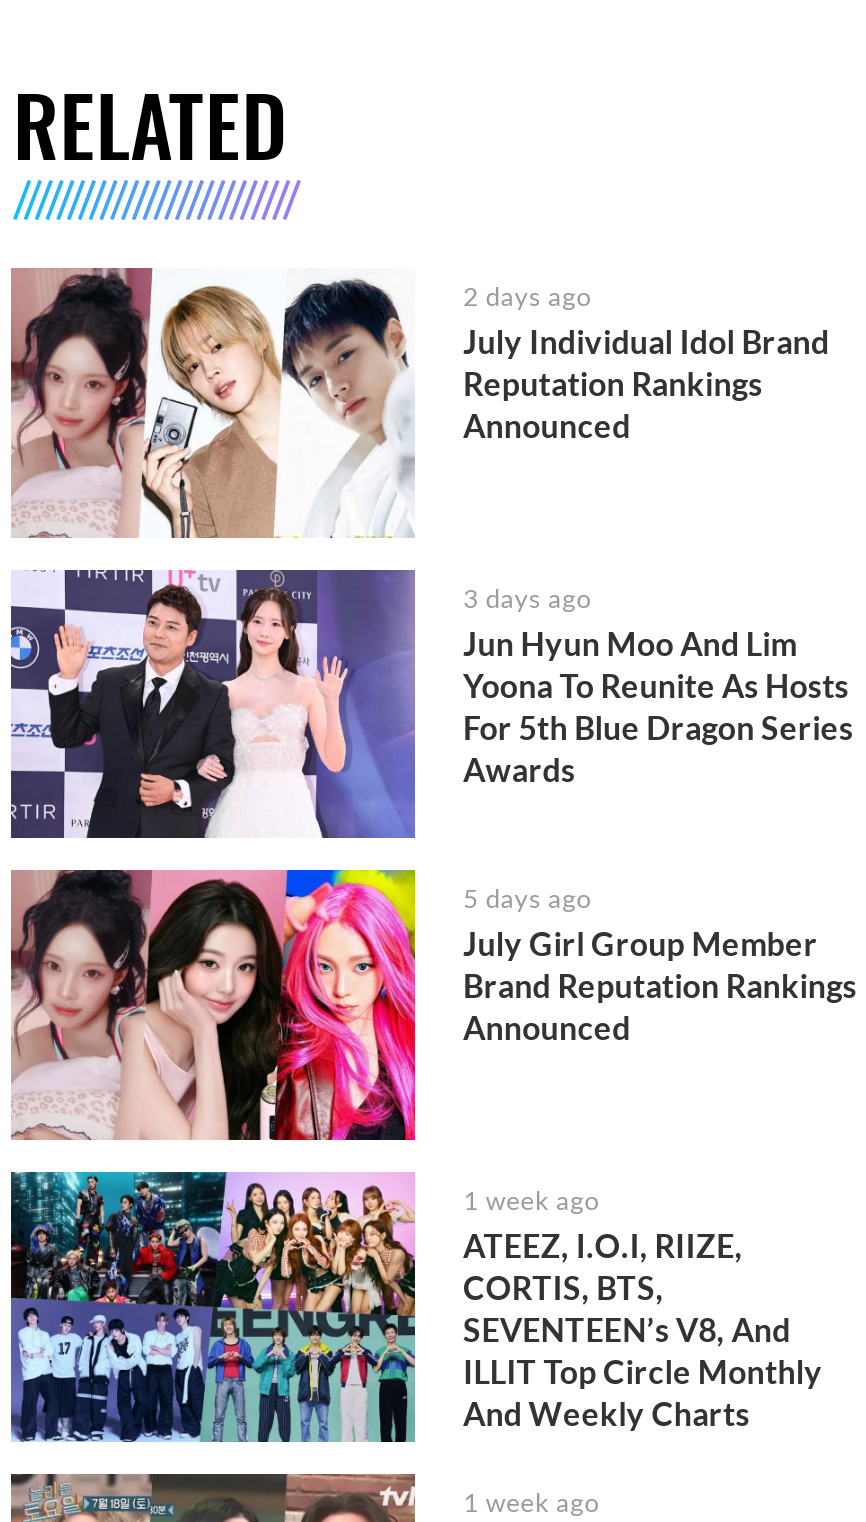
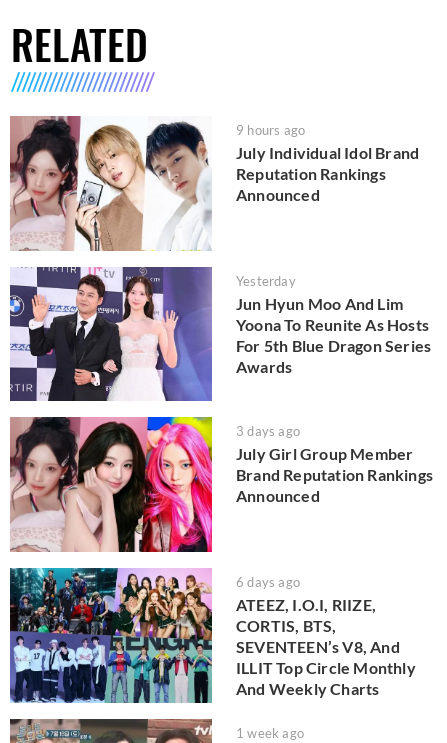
[463,281,591,313] 2 days ago -> [236,122,305,138] 9 hours ago
[463,582,591,614] 3 days ago -> [236,273,296,289] Yesterday
[463,883,591,915] 5 days ago -> [236,423,300,439] 3 days ago
[463,1184,599,1216] 1 week ago -> [236,574,300,590] 6 days ago

